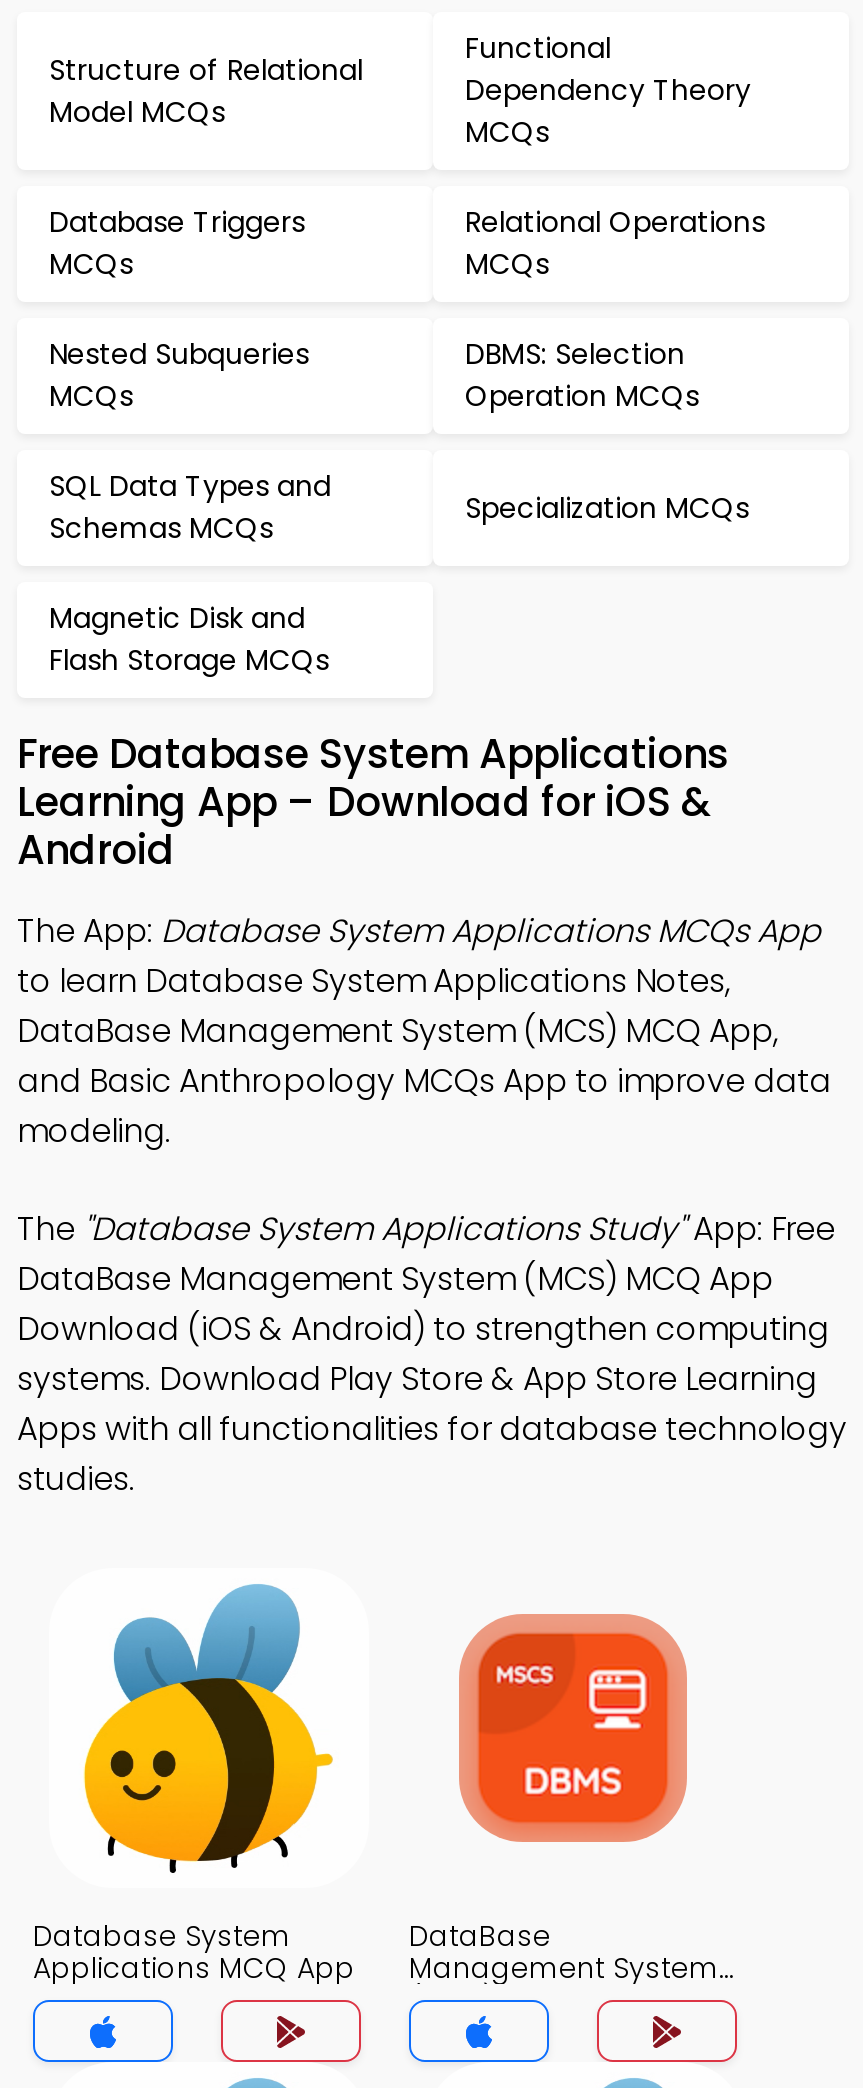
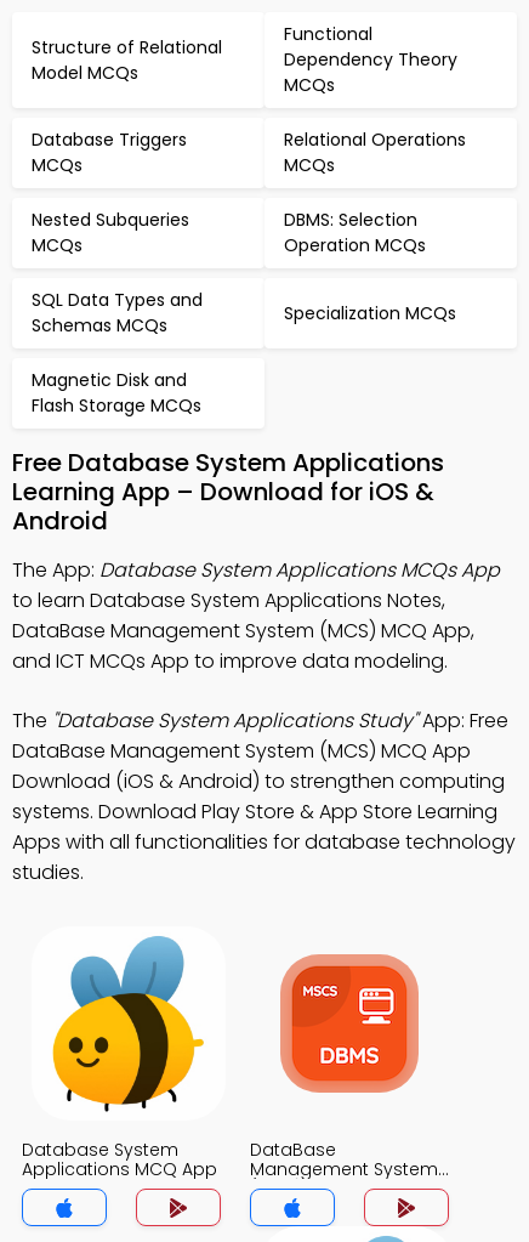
[17,1058,831,1154] and Basic Anthropology MCQs App to improve data | modeling. -> [12,647,448,675] and ICT MCQs App to improve data modeling.

